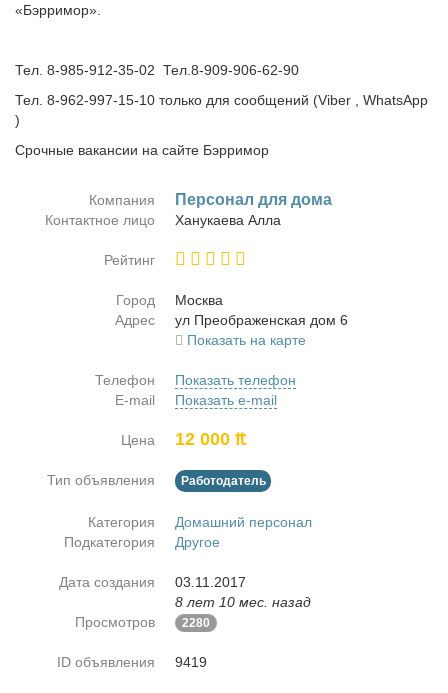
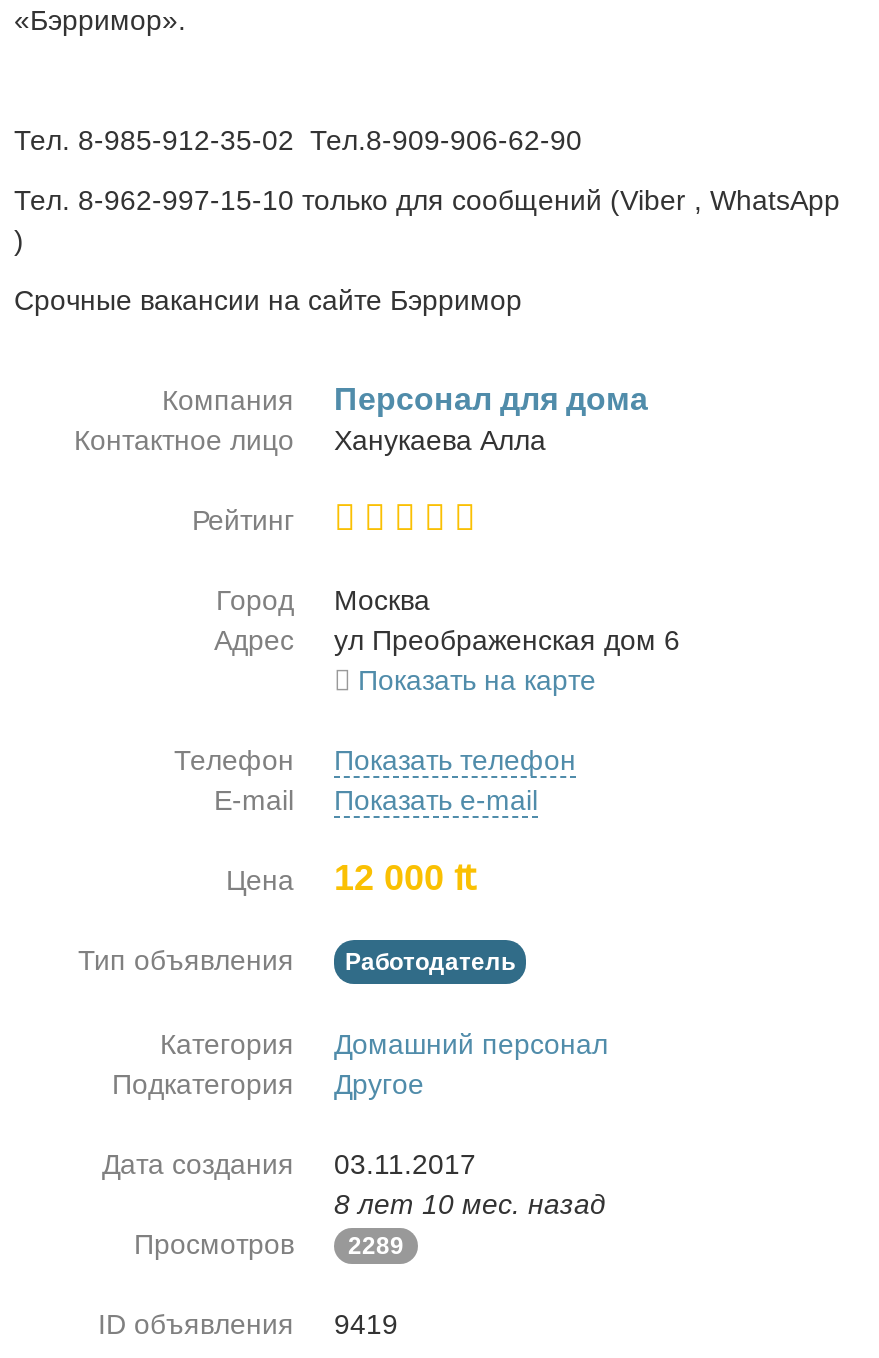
[75,614,210,630] Просмотров 2280 -> [134,1228,404,1260] Просмотров 2289

